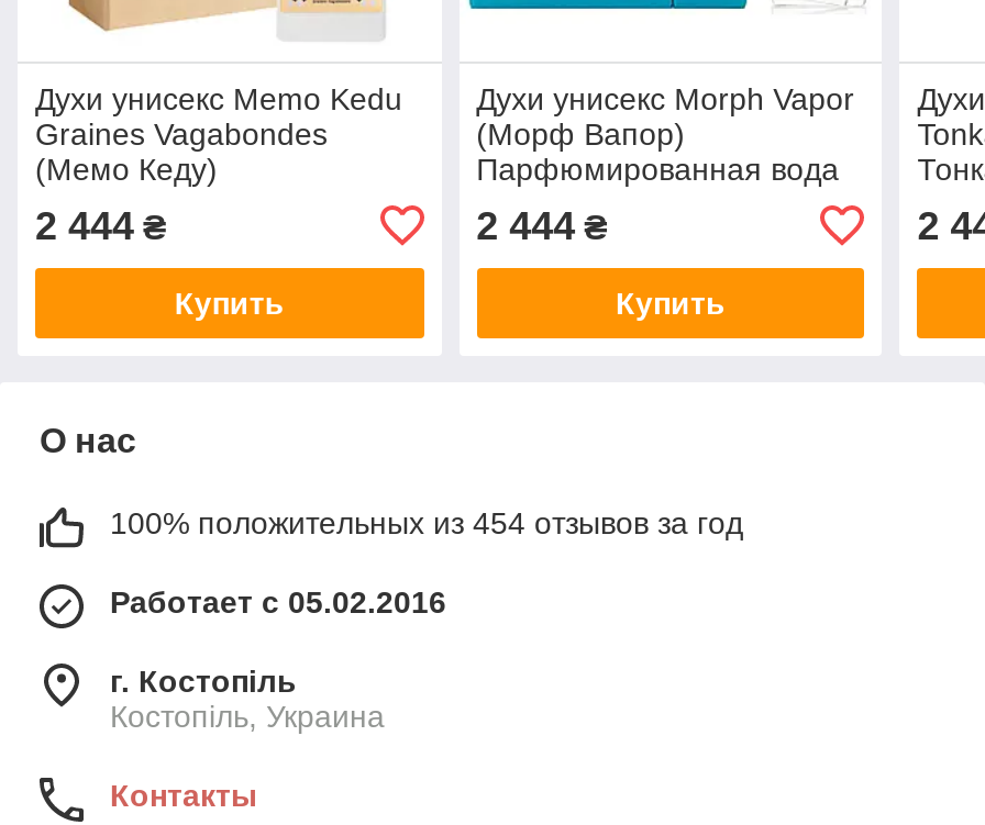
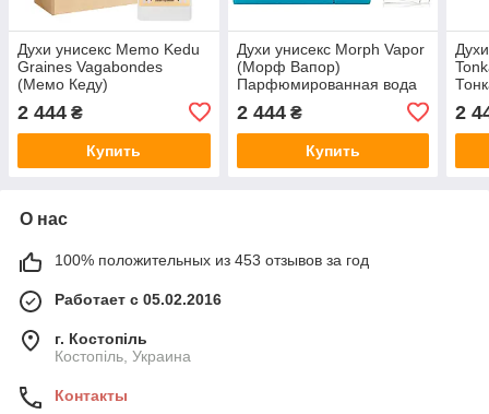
[110,505,743,540] 100% положительных из 454 отзывов за год -> [55,251,369,268] 100% положительных из 453 отзывов за год

